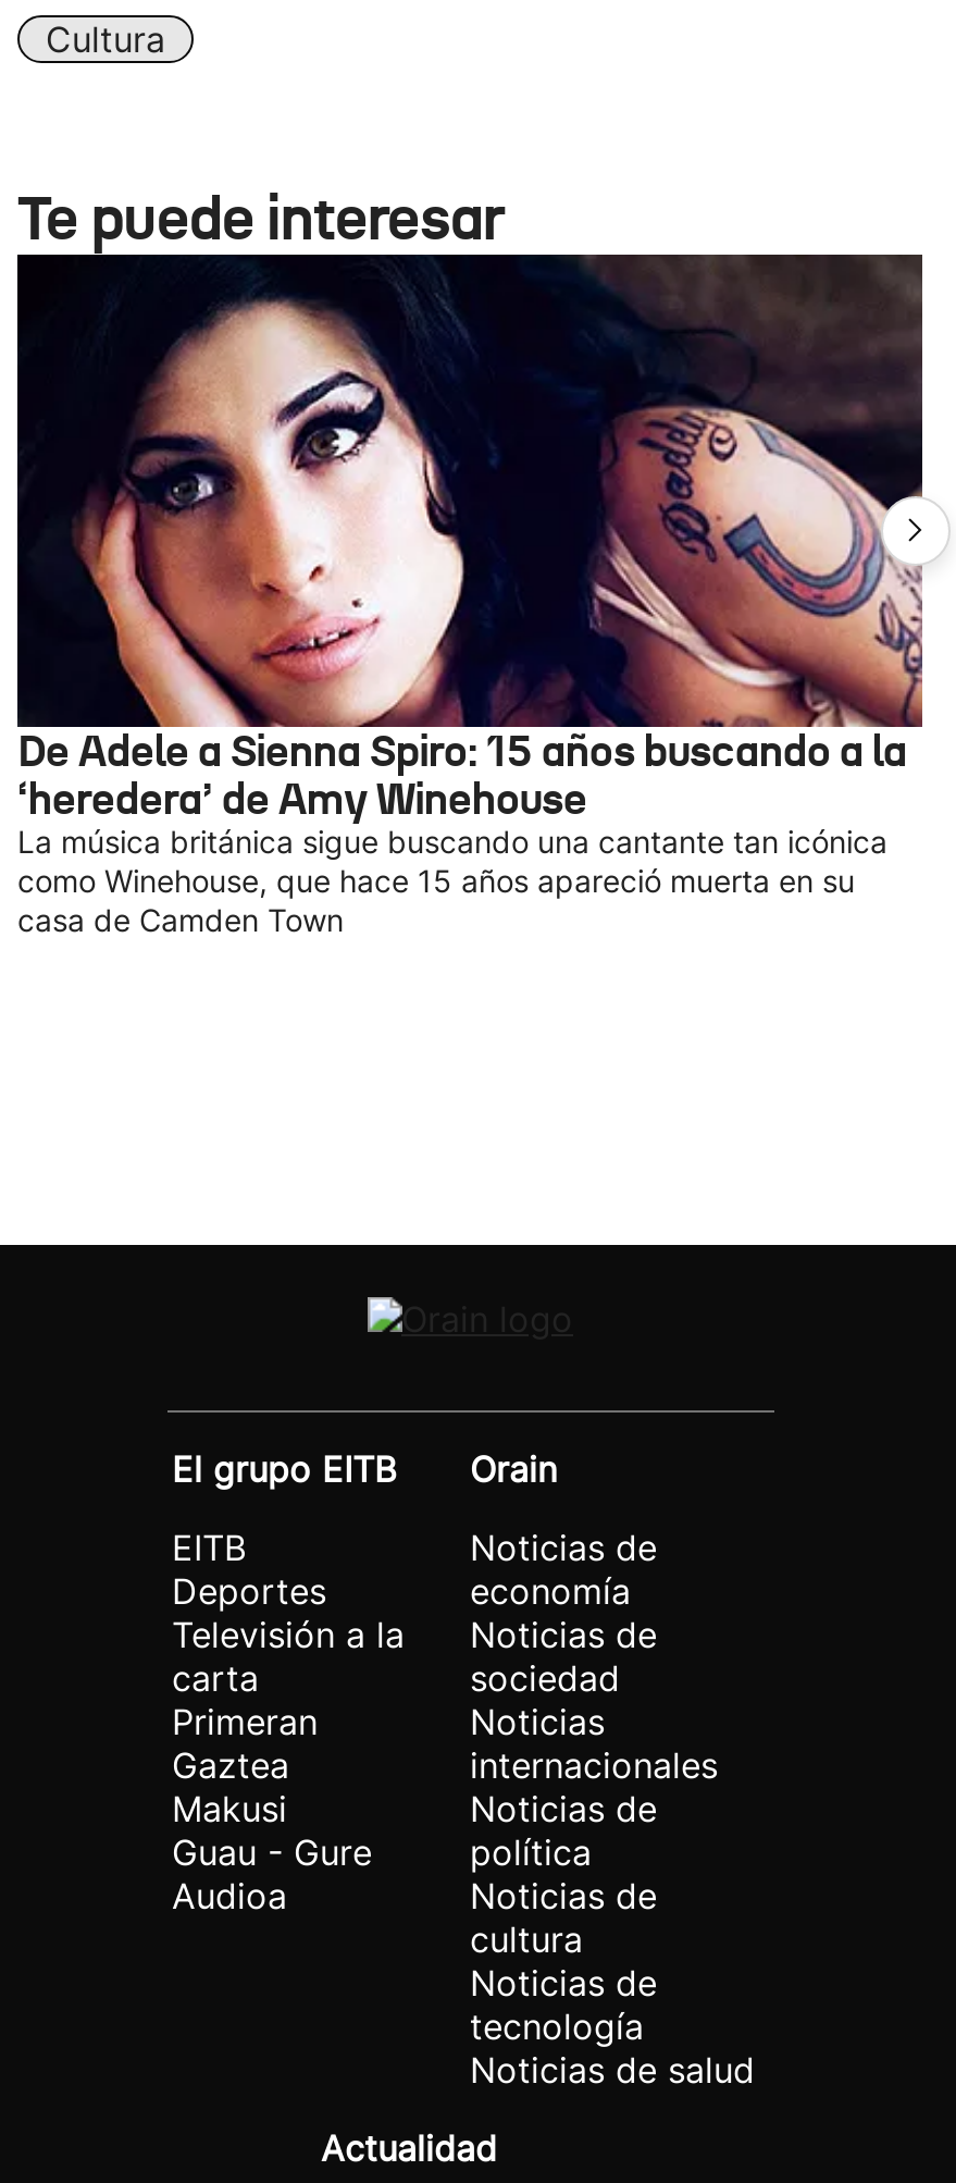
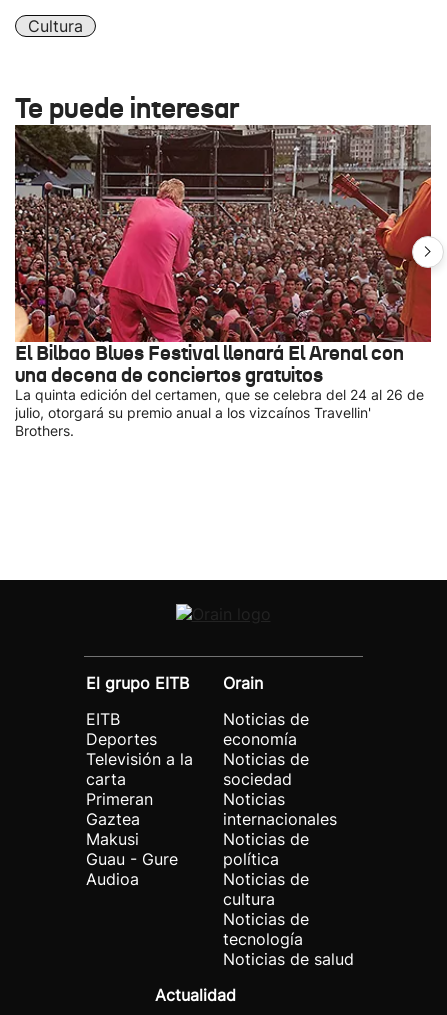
[15,252,924,938] [image] | De Adele a Sienna Spiro: 15 años buscando a la | ‘heredera’ de Amy Winehouse | La música británica sigue buscando una cantante tan icónica | como Winehouse, que hace 15 años apareció muerta en su | casa de Camden Town -> [14,124,432,439] [image] | El Bilbao Blues Festival llenará El Arenal con | una decena de conciertos gratuitos | La quinta edición del certamen, que se celebra del 24 al 26 de | julio, otorgará su premio anual a los vizcaínos Travellin' | Brothers.

